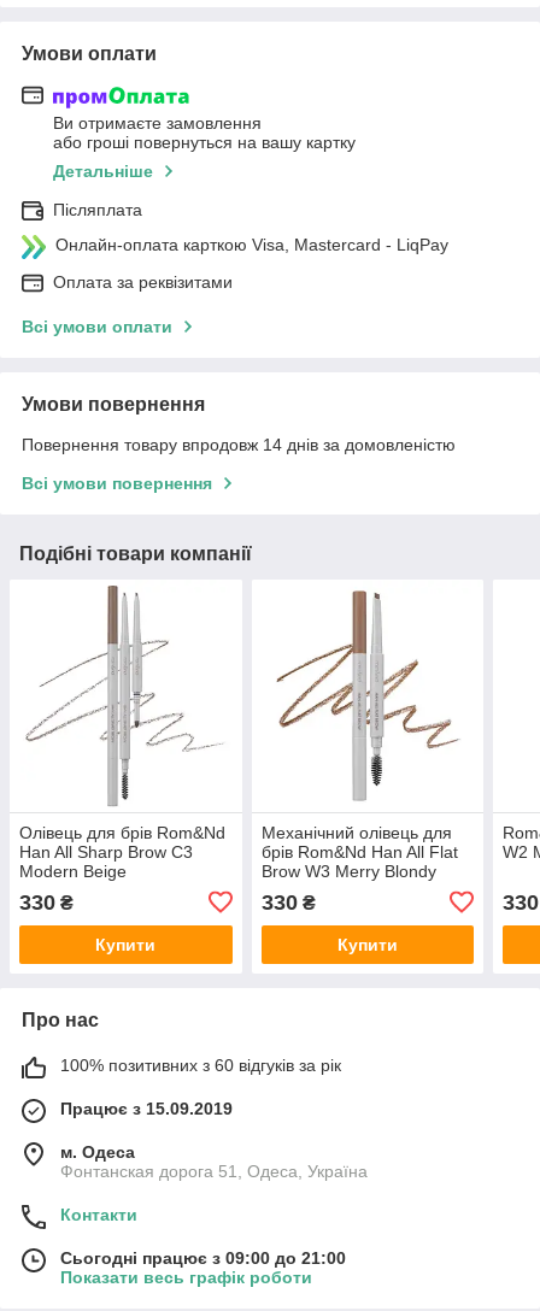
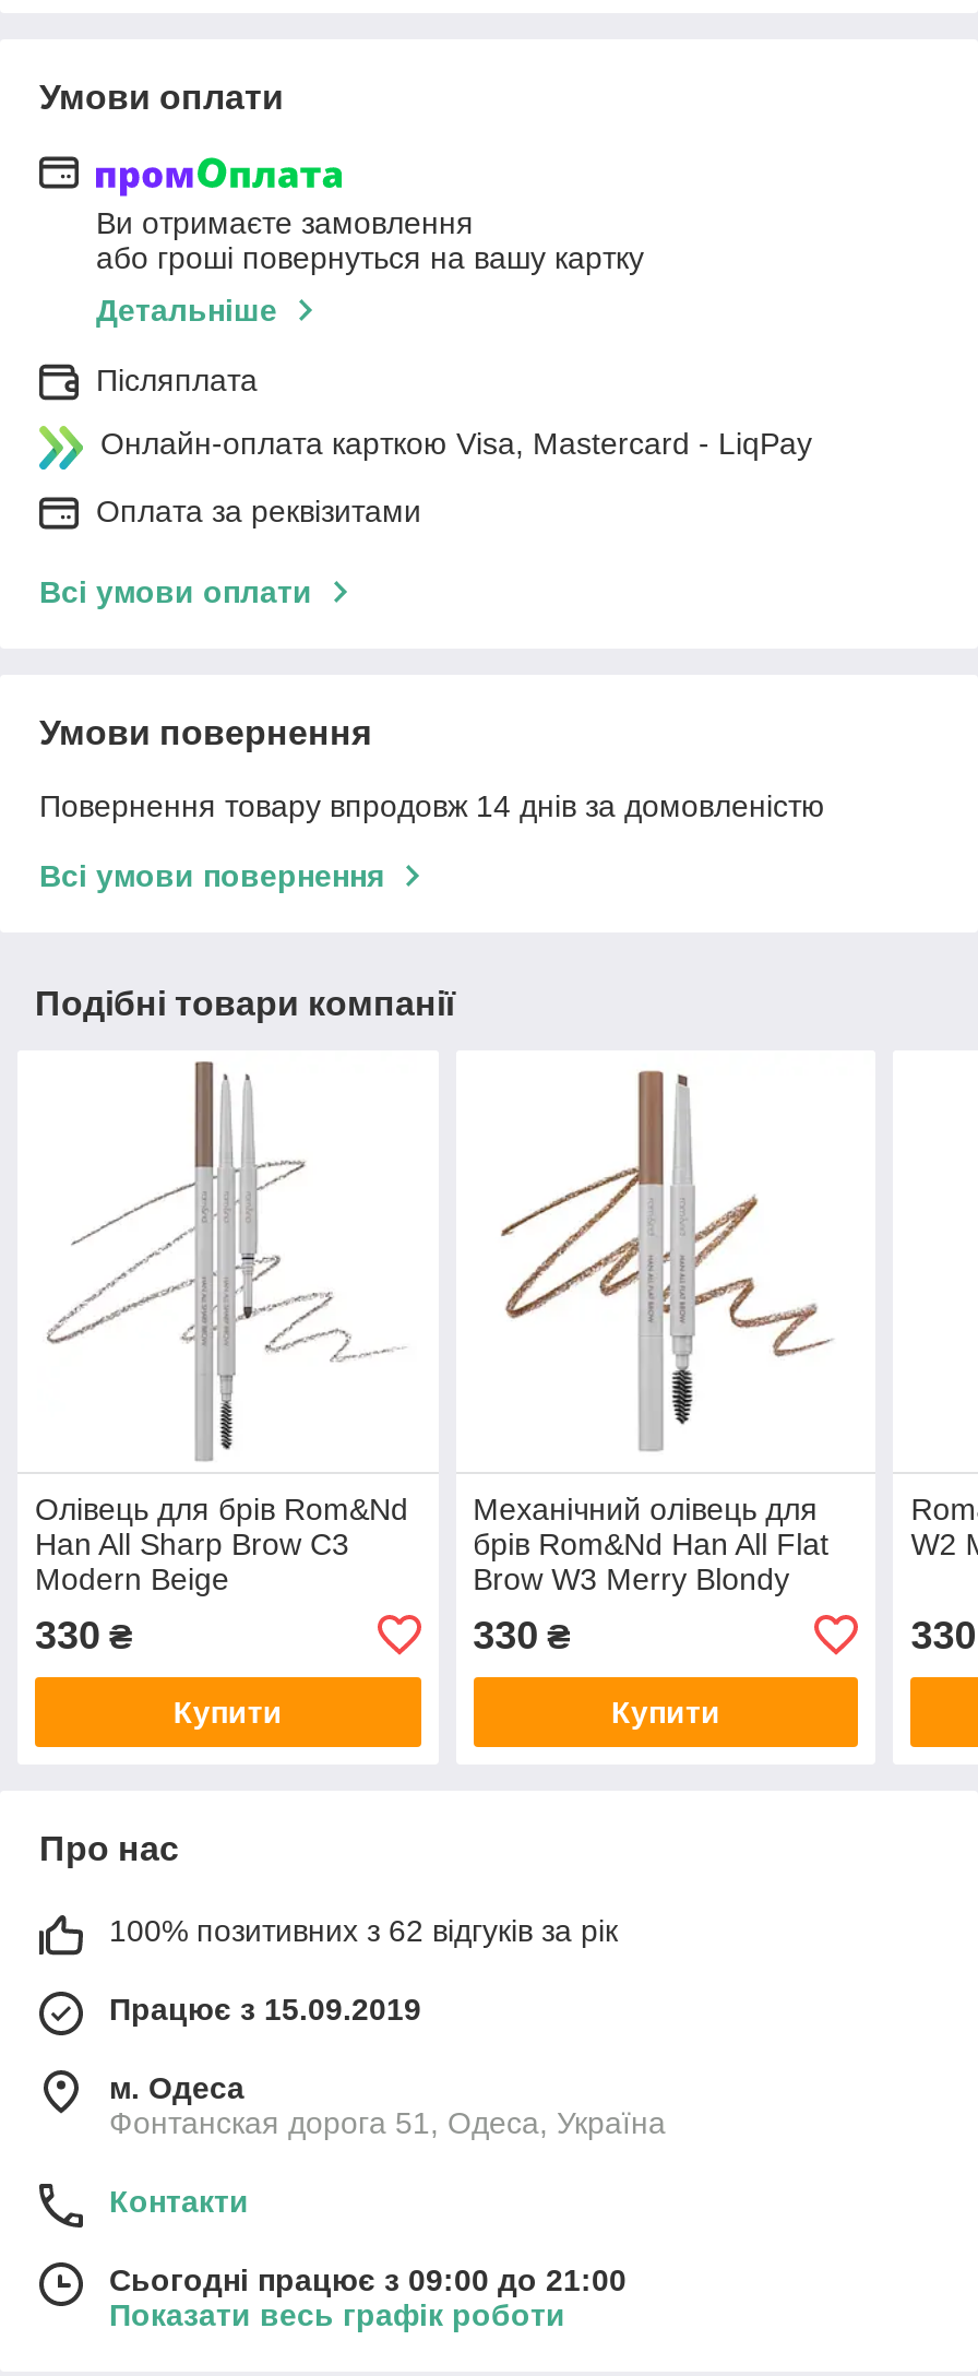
[60,1055,341,1075] 100% позитивних з 60 відгуків за рік -> [109,1913,618,1948] 100% позитивних з 62 відгуків за рік

